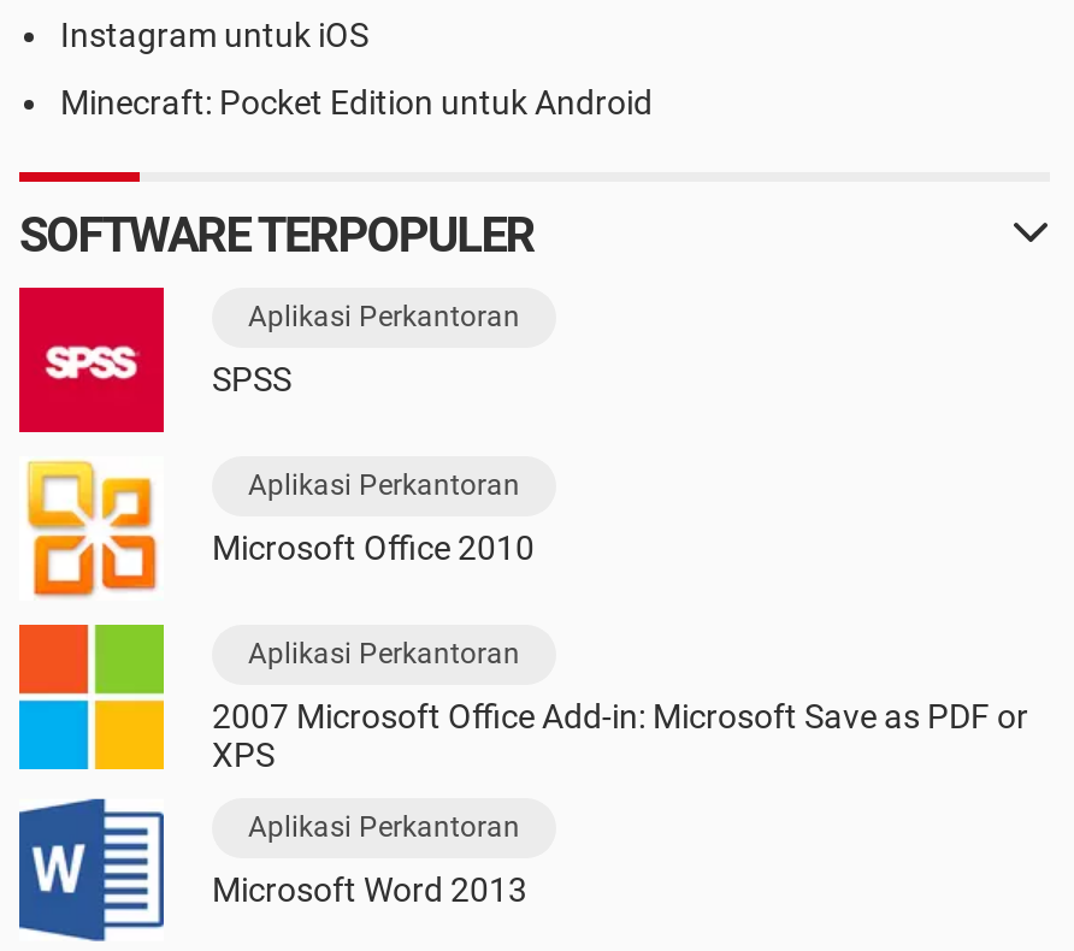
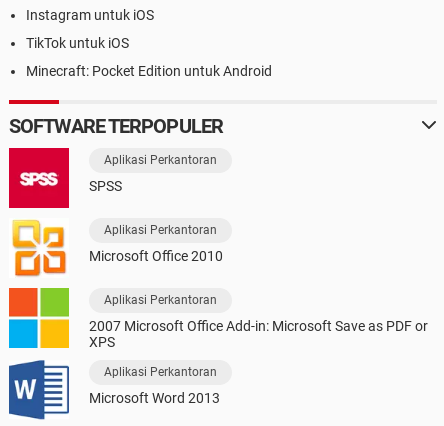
none -> [26,35,129,51] TikTok untuk iOS

